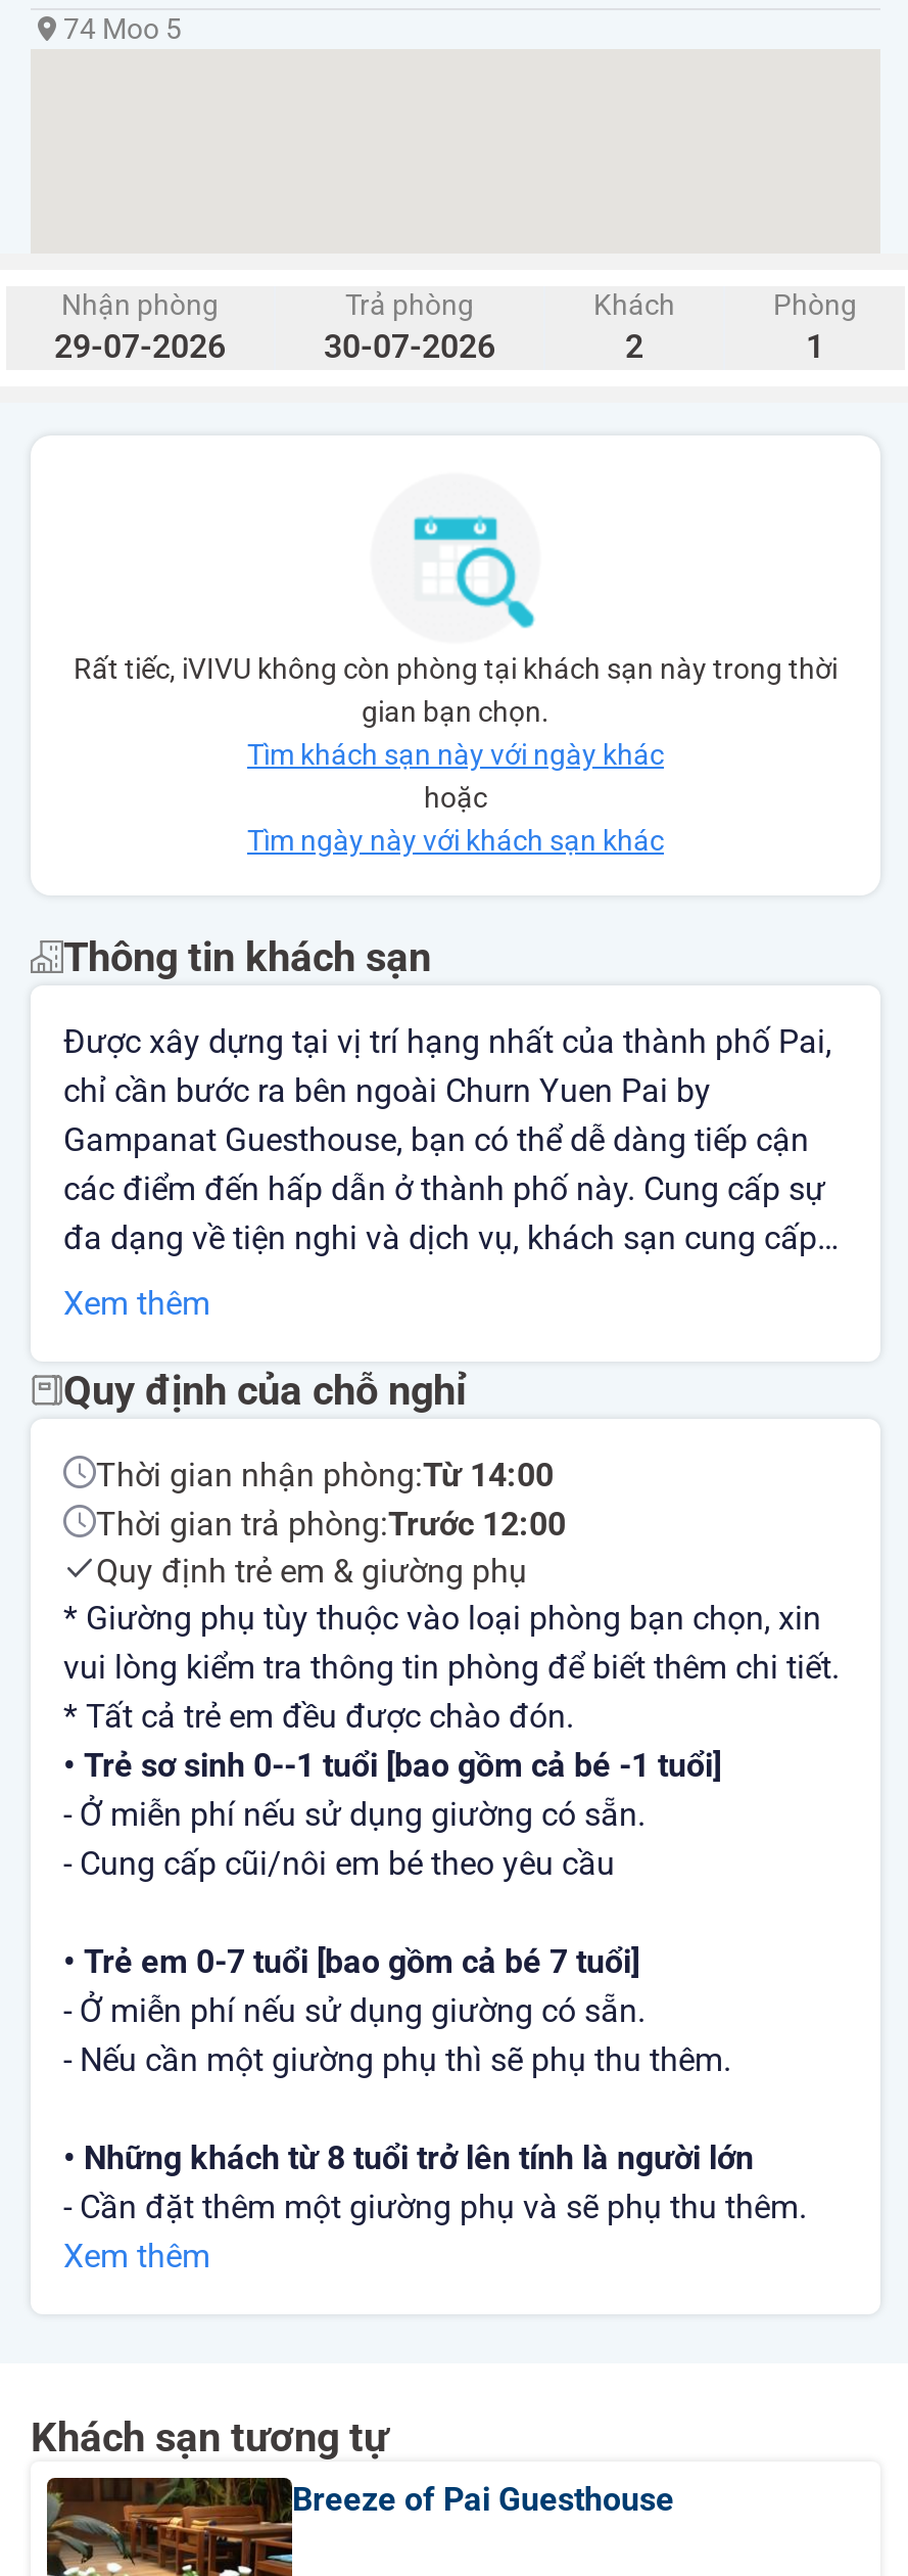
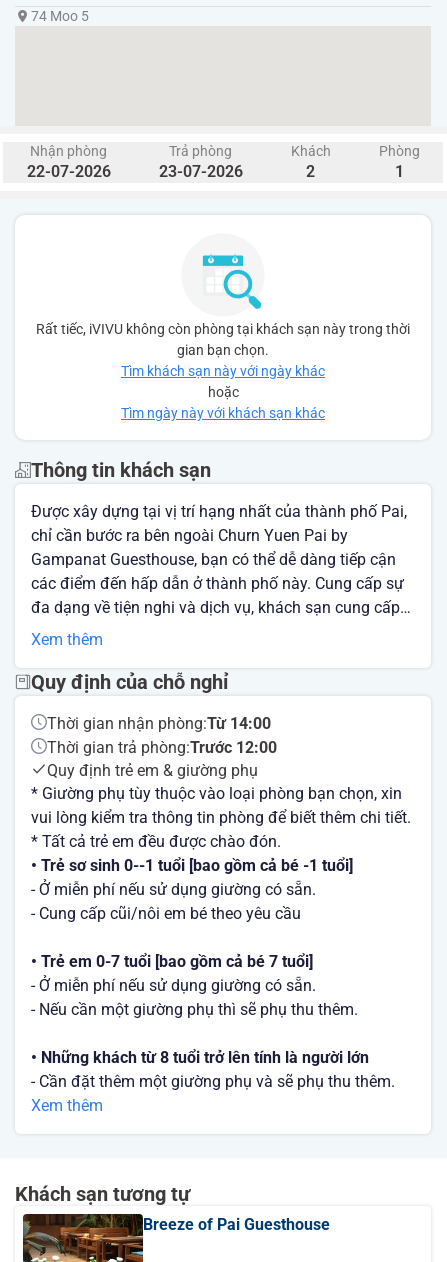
[54,327,226,366] 29-07-2026 -> [26,162,110,181] 22-07-2026
[324,327,495,366] 30-07-2026 -> [158,162,242,181] 23-07-2026

